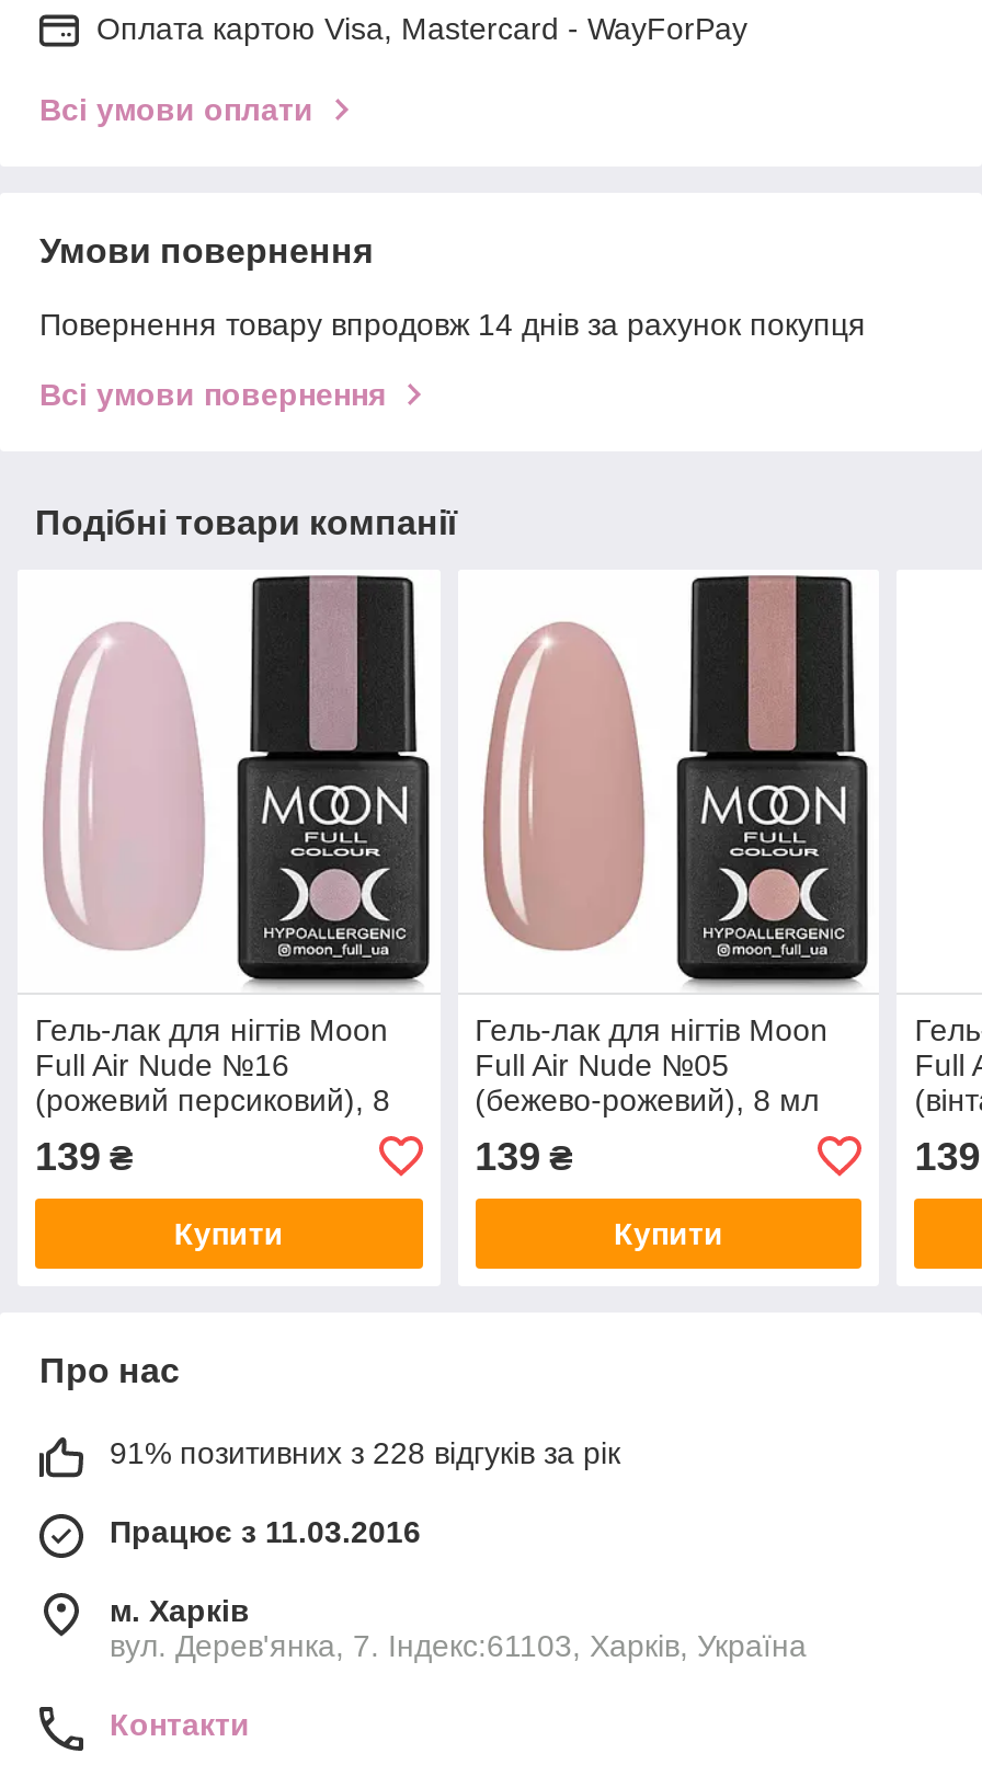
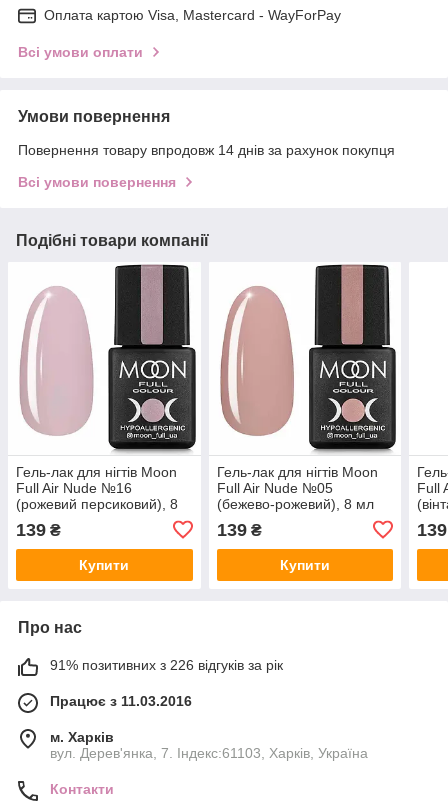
[110,1435,620,1470] 91% позитивних з 228 відгуків за рік -> [50,657,283,673] 91% позитивних з 226 відгуків за рік

